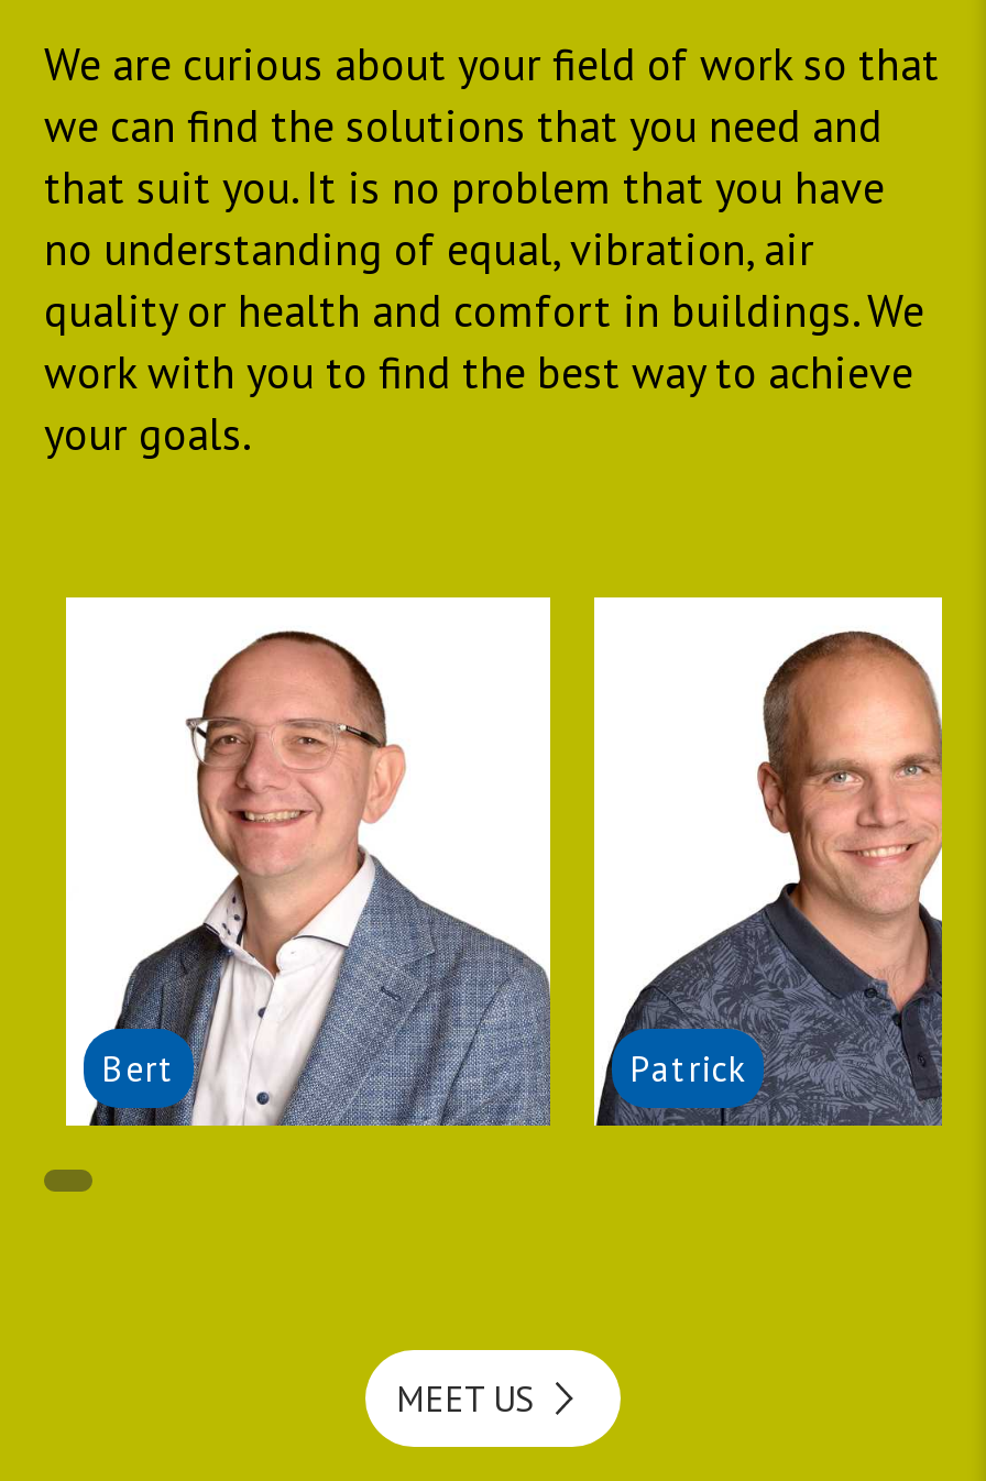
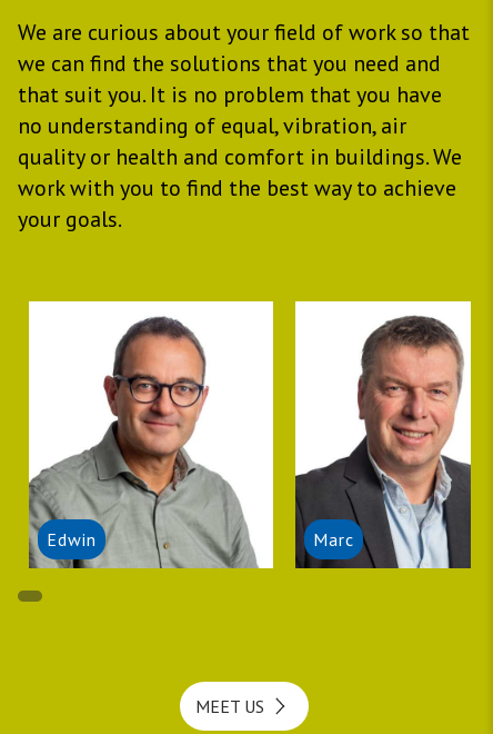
[64,628,552,1128] [image] -> [28,316,274,569] [image]
[101,626,944,1128] [image] | Bert | Patrick -> [47,315,472,569] [image] | Edwin | Marc

